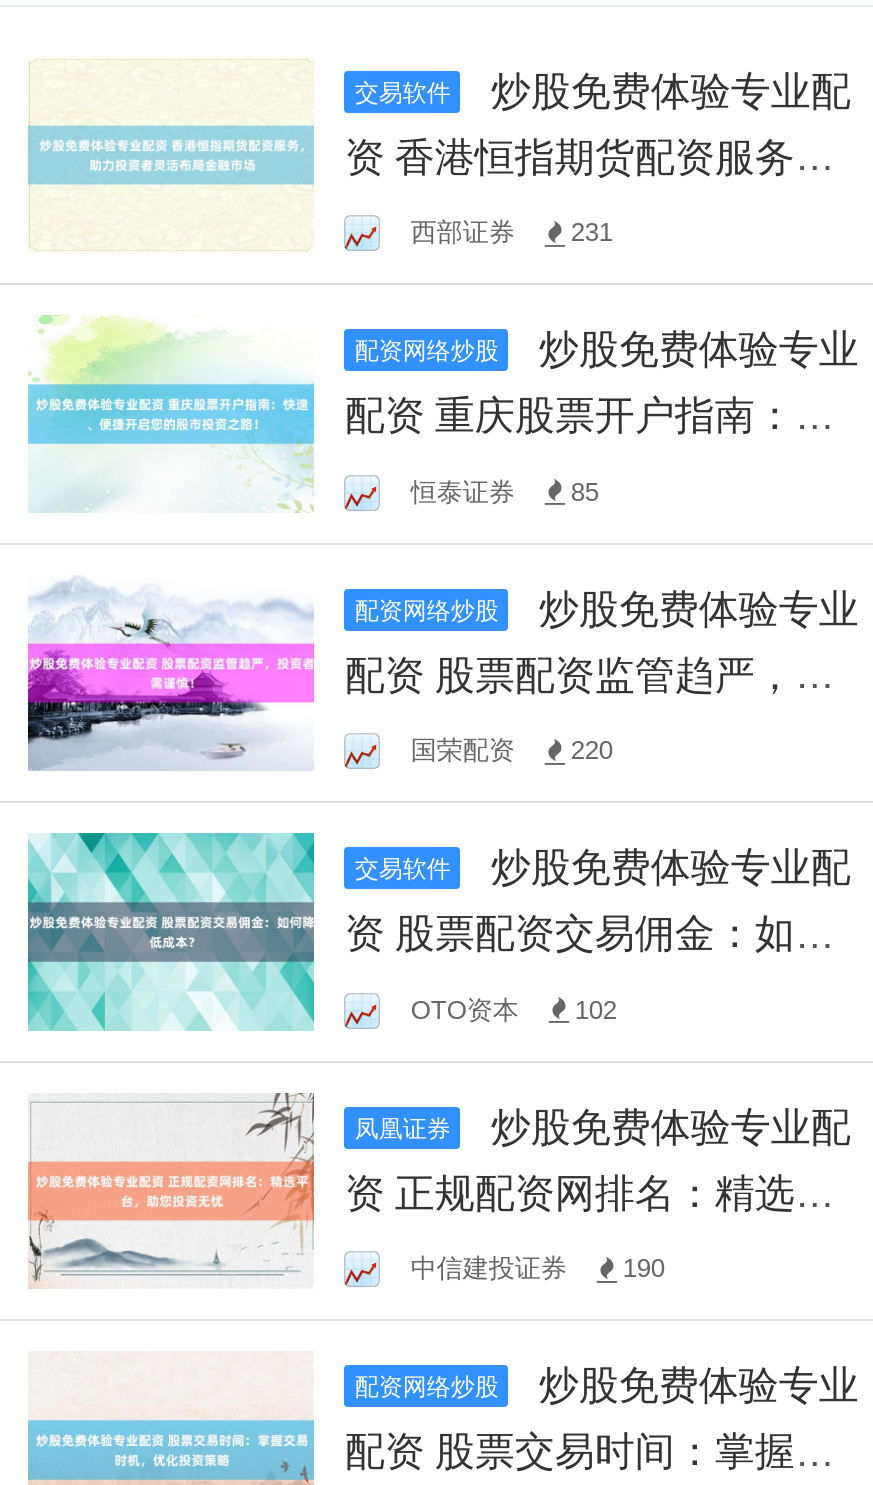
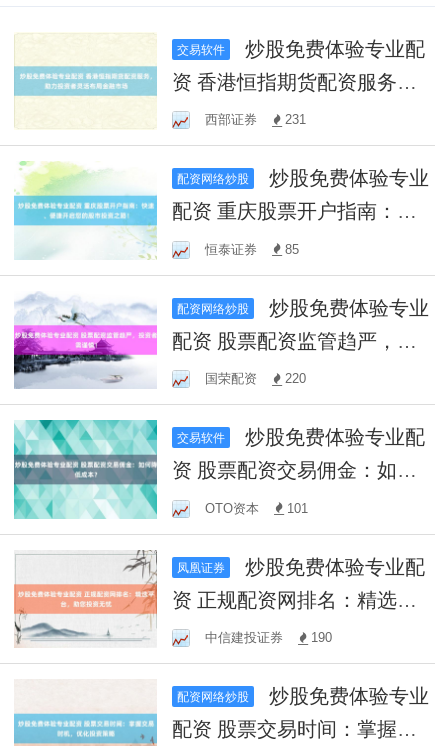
[575,995,617,1025] 102 -> [287,501,308,516] 101

